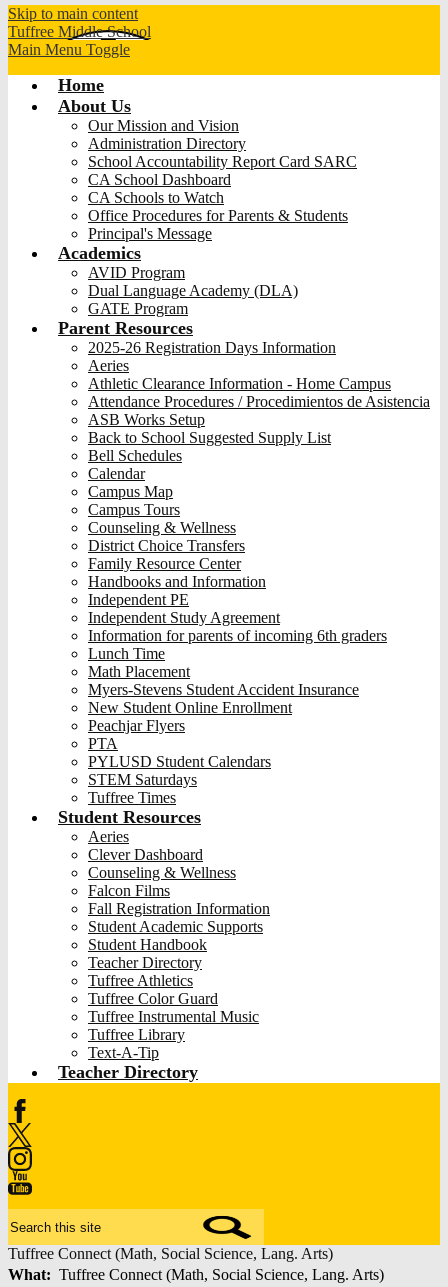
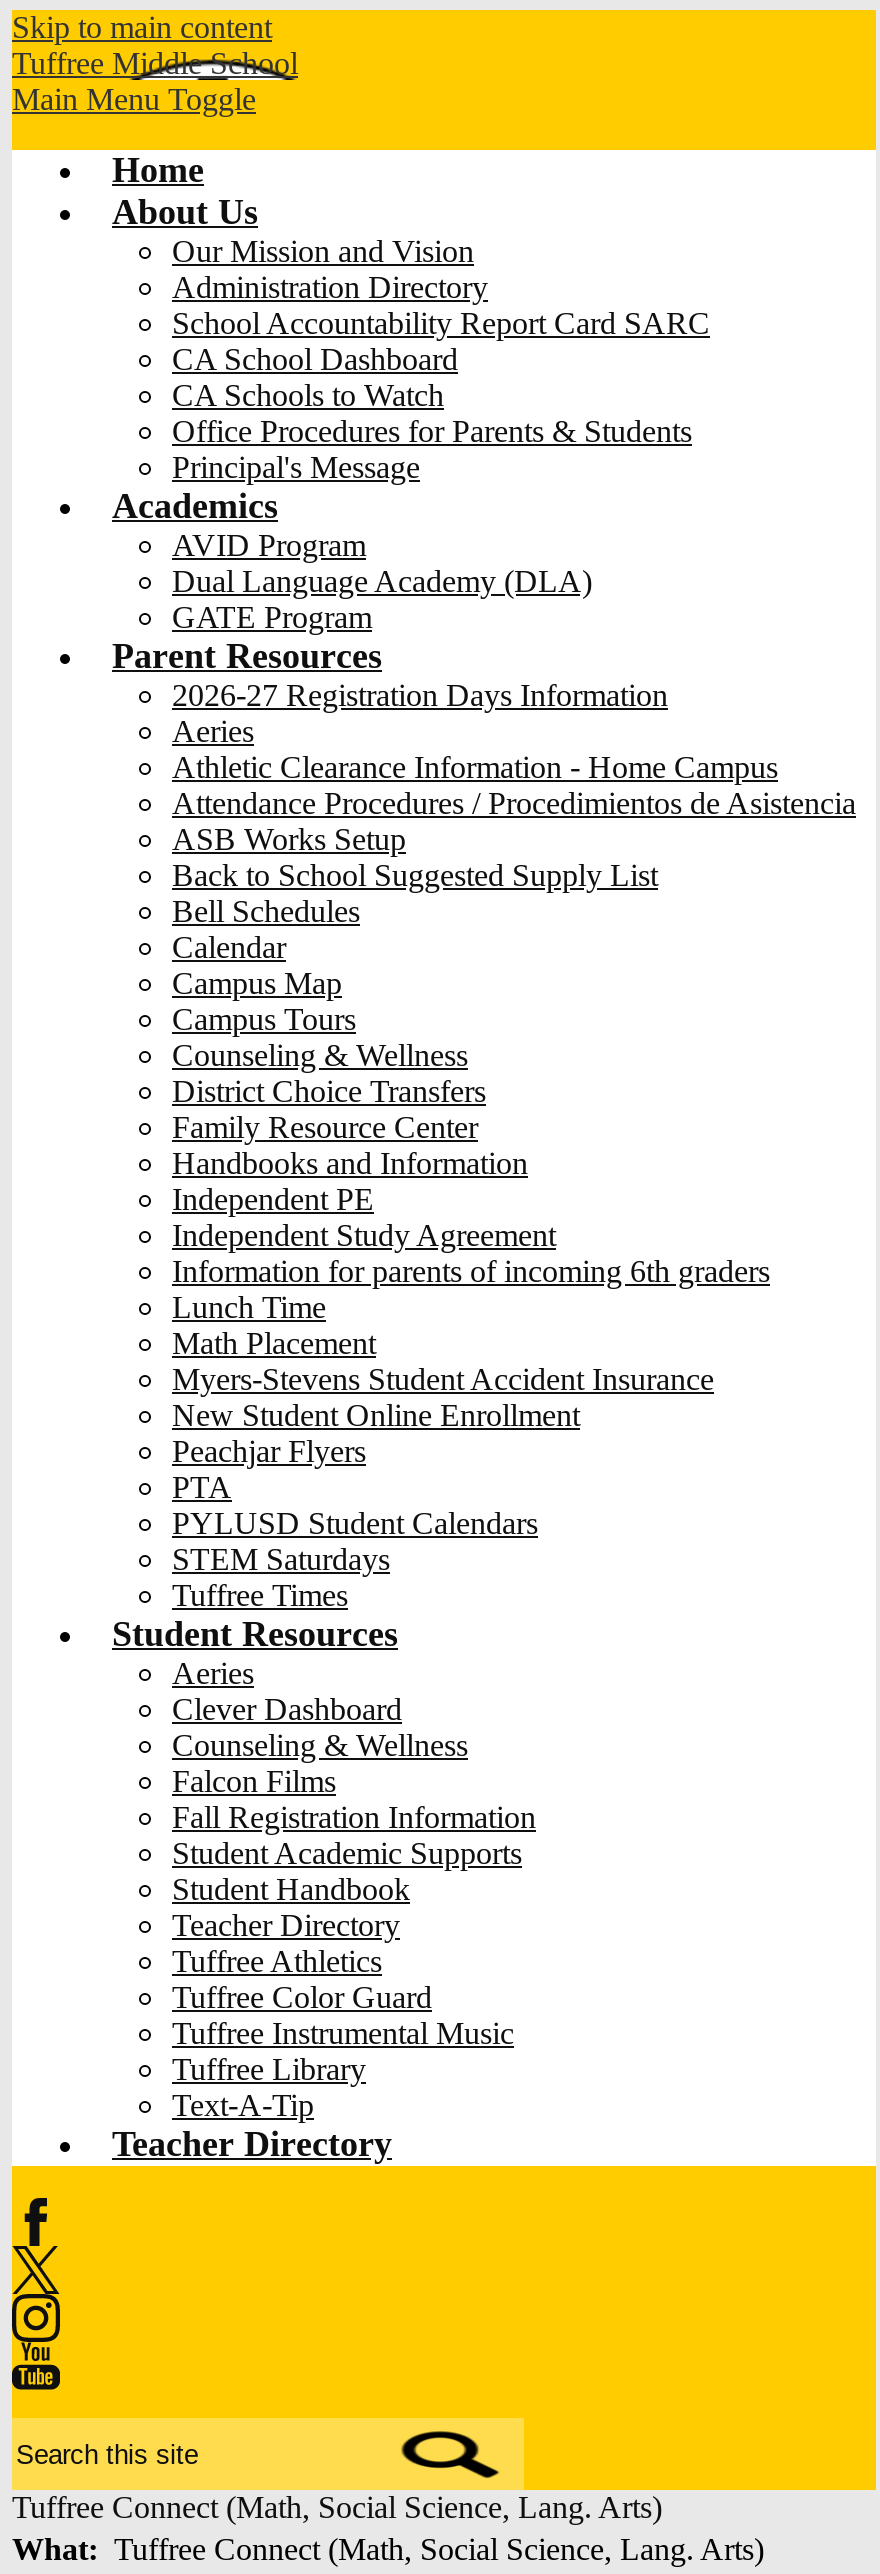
[88,339,336,356] 2025-26 Registration Days Information -> [172,678,668,712] 2026-27 Registration Days Information

